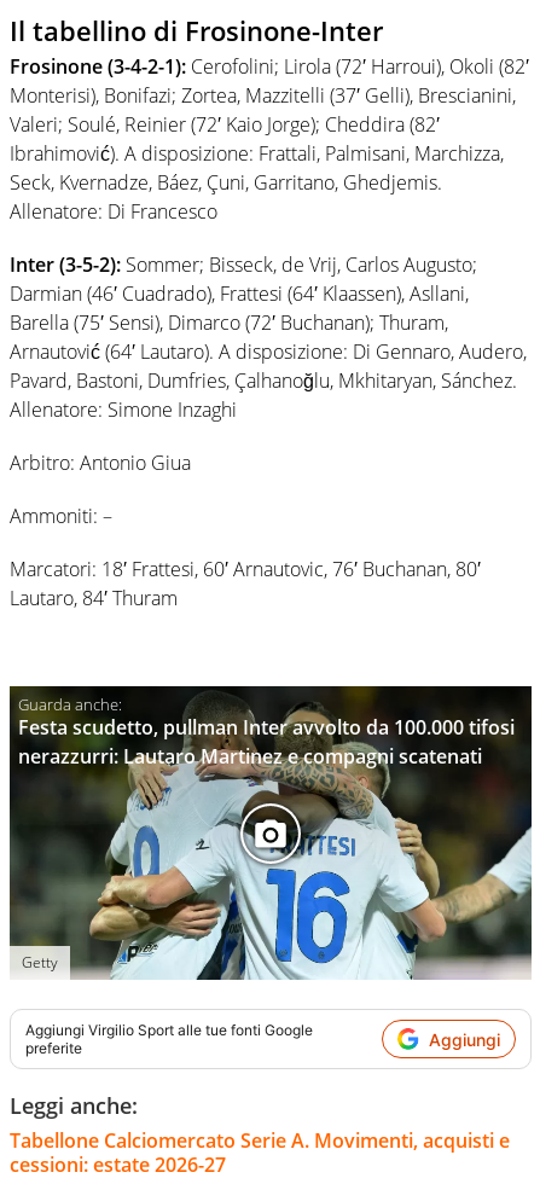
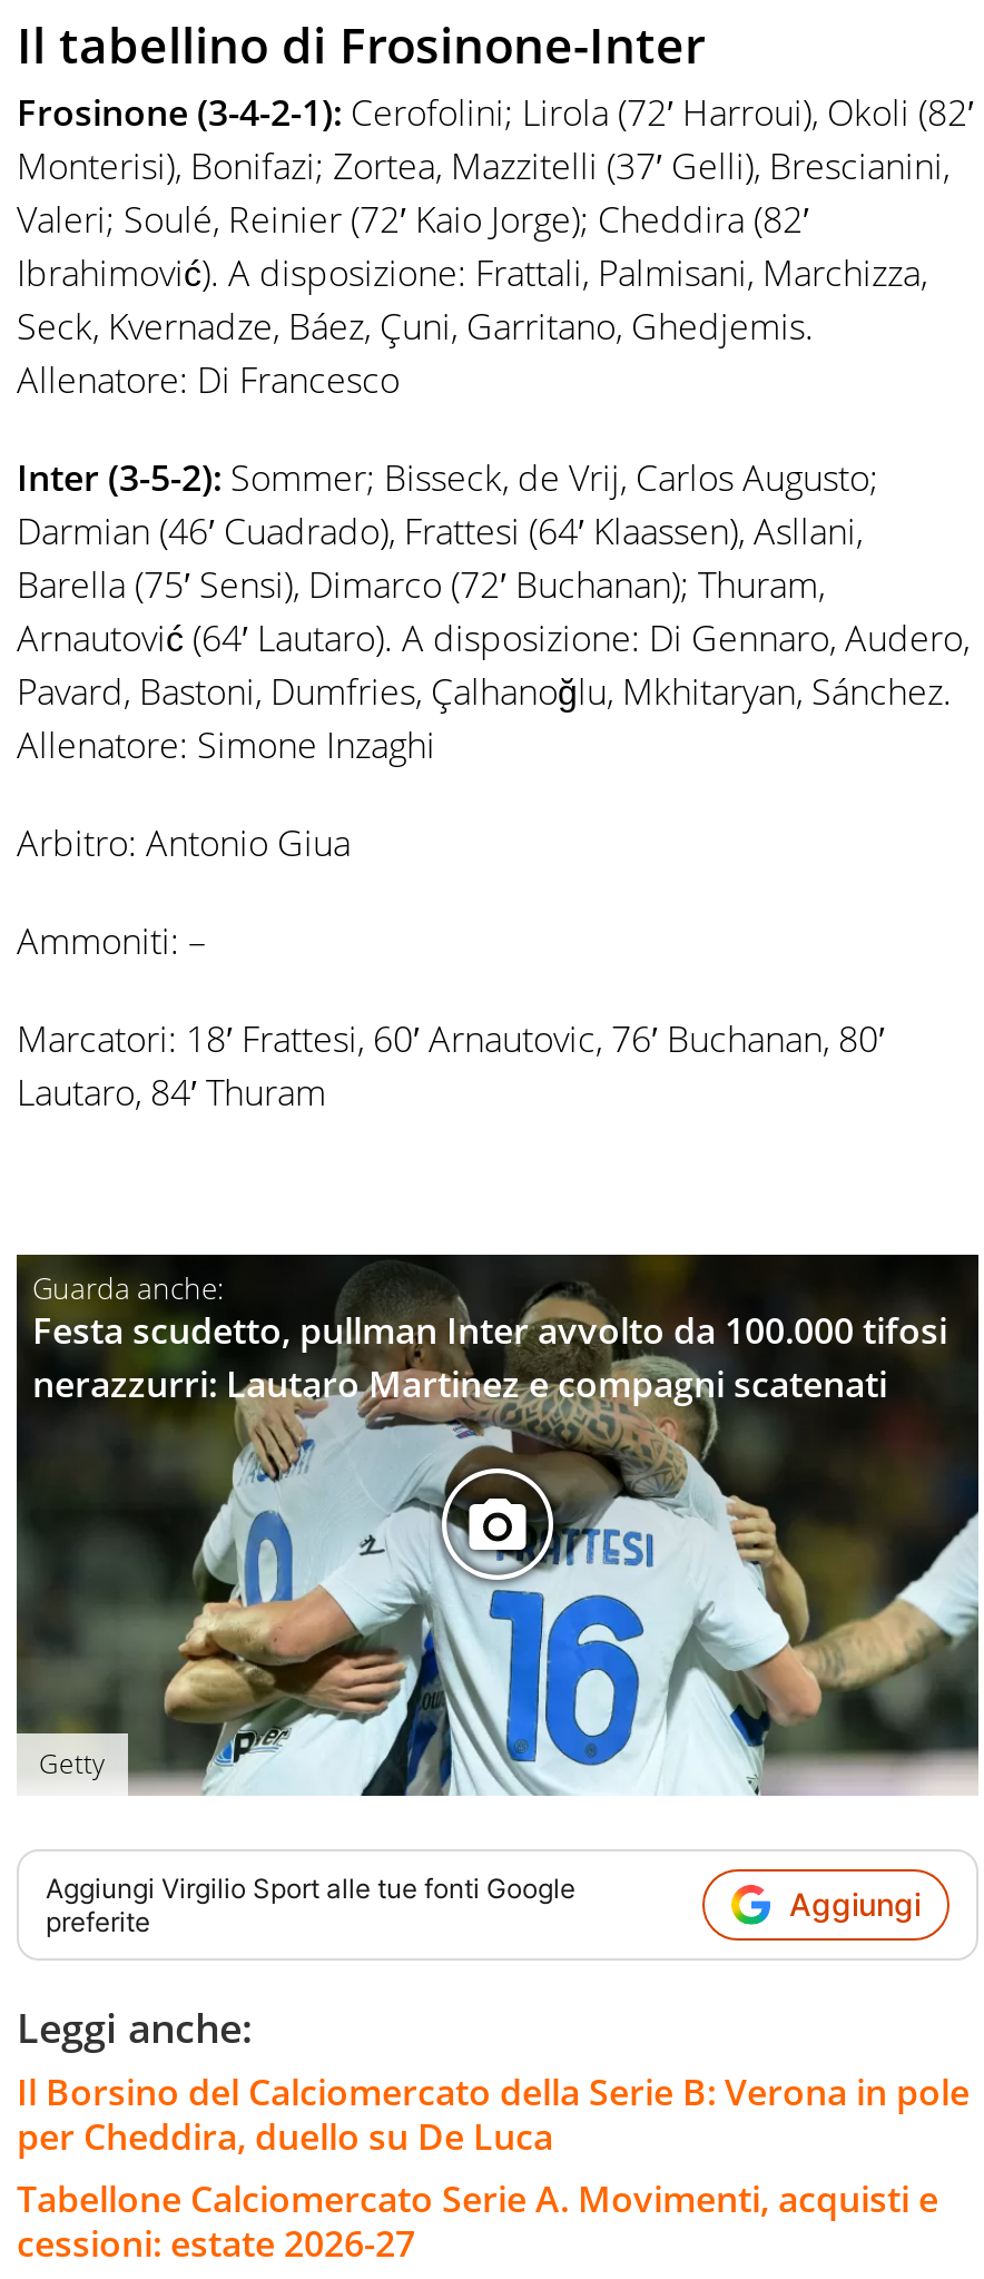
none -> [17,2068,970,2161] Il Borsino del Calciomercato della Serie B: Verona in pole | per Cheddira, duello su De Luca

